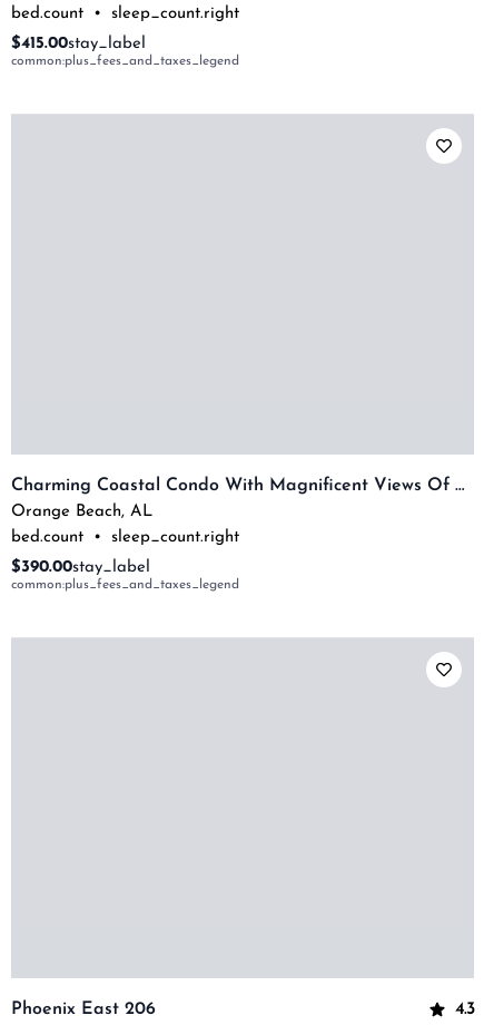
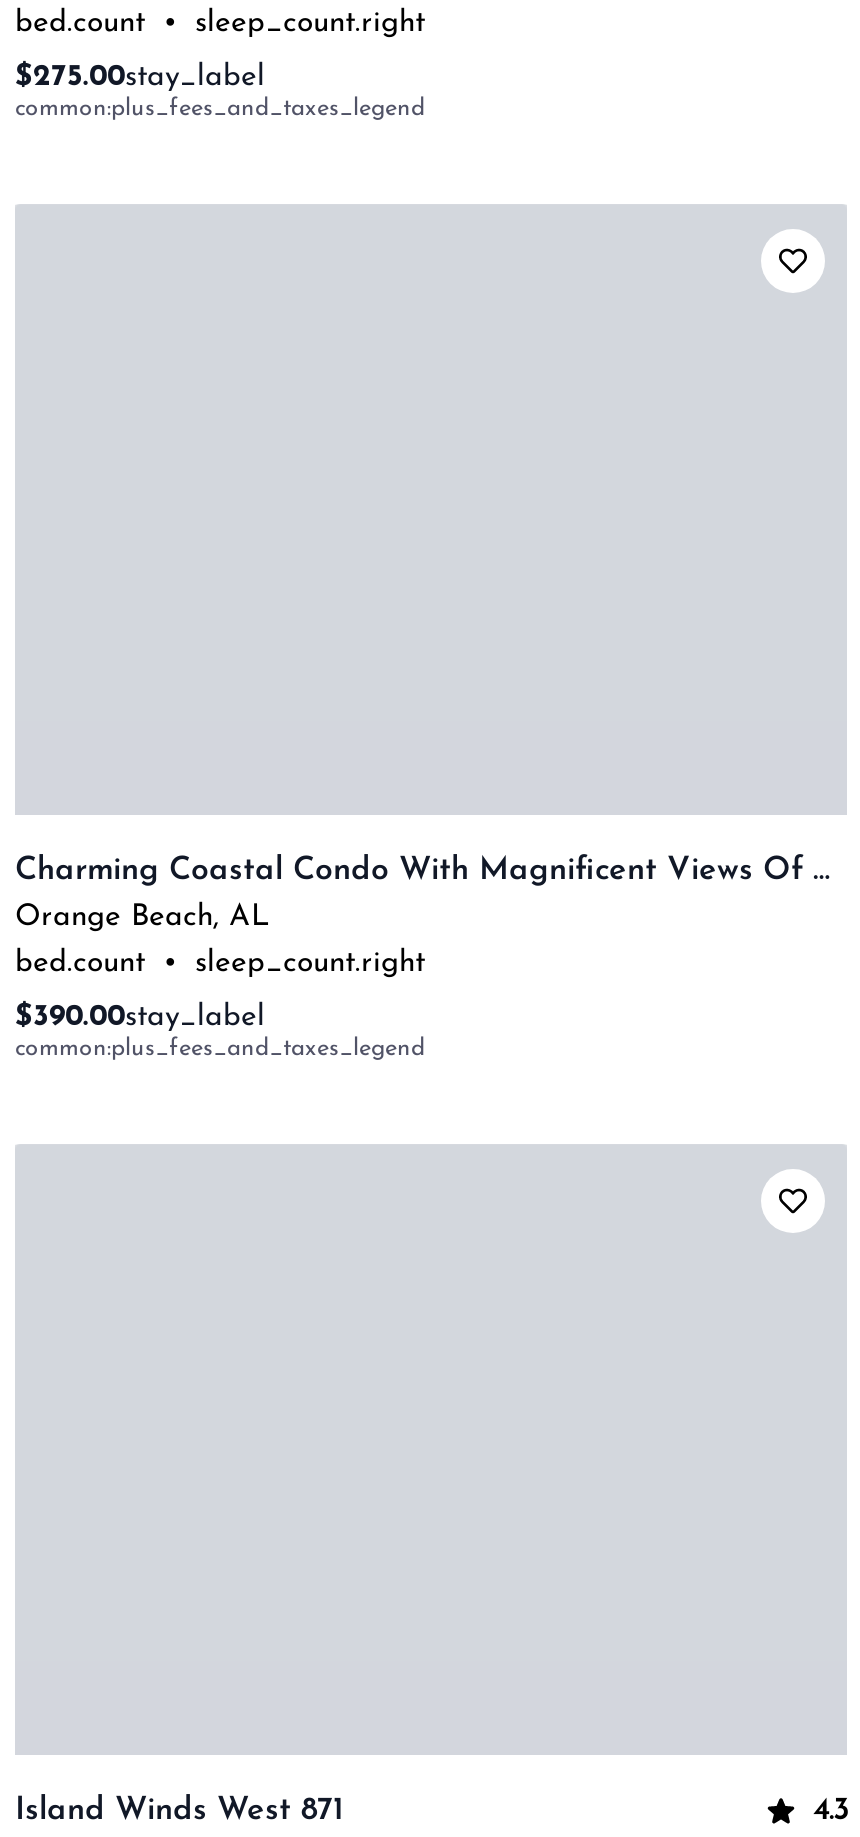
[11,36,146,52] $415.00stay_label -> [15,63,265,93] $275.00stay_label
[11,1000,156,1018] Phoenix East 206 -> [15,1795,343,1827] Island Winds West 871

